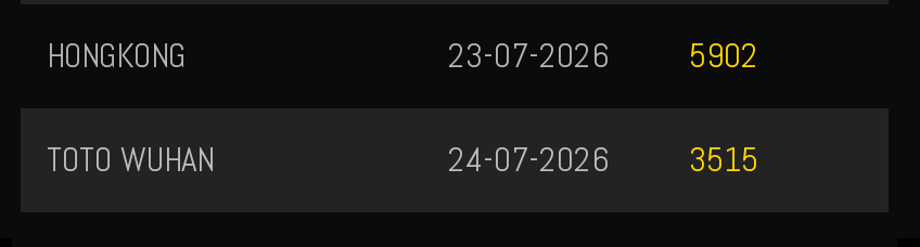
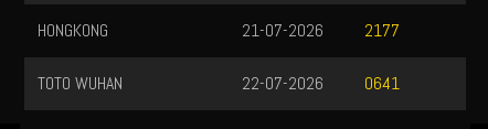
[448,34,609,78] 23-07-2026 -> [242,20,323,42] 21-07-2026
[689,35,758,79] 5902 -> [364,20,400,42] 2177
[448,138,609,182] 24-07-2026 -> [242,73,323,95] 22-07-2026
[689,139,758,183] 3515 -> [364,73,400,95] 0641

